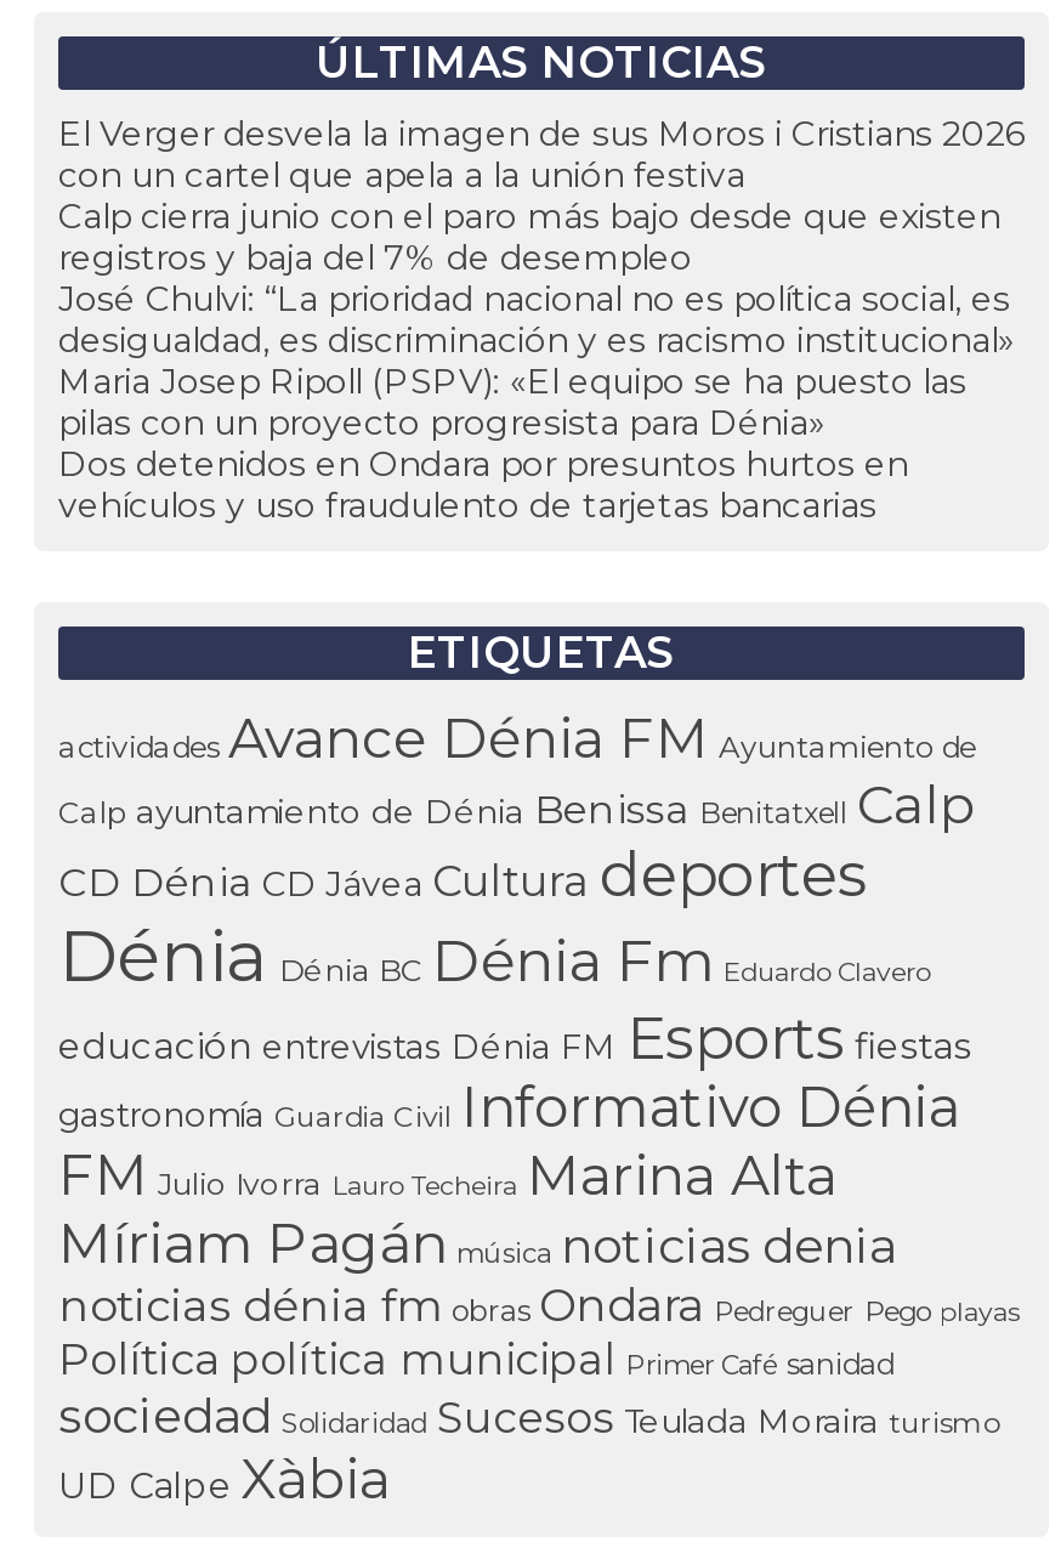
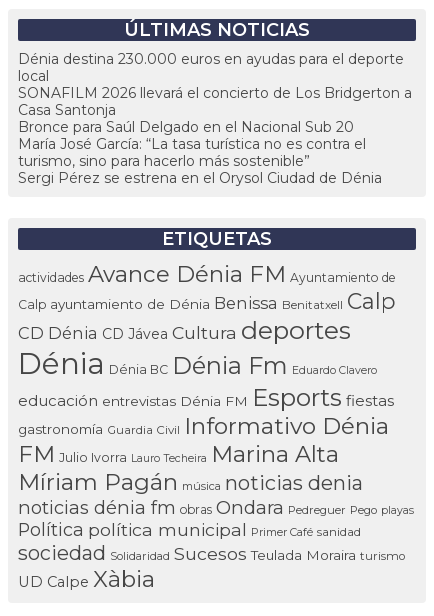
[58,110,1025,526] El Verger desvela la imagen de sus Moros i Cristians 2026 | con un cartel que apela a la unión festiva | Calp cierra junio con el paro más bajo desde que existen | registros y baja del 7% de desempleo | José Chulvi: “La prioridad nacional no es política social, es | desigualdad, es discriminación y es racismo institucional» | Maria Josep Ripoll (PSPV): «El equipo se ha puesto las | pilas con un proyecto progresista para Dénia» | Dos detenidos en Ondara por presuntos hurtos en | vehículos y uso fraudulento de tarjetas bancarias -> [18,49,412,186] Dénia destina 230.000 euros en ayudas para el deporte | local | SONAFILM 2026 llevará el concierto de Los Bridgerton a | Casa Santonja | Bronce para Saúl Delgado en el Nacional Sub 20 | María José García: “La tasa turística no es contra el | turismo, sino para hacerlo más sostenible” | Sergi Pérez se estrena en el Orysol Ciudad de Dénia

